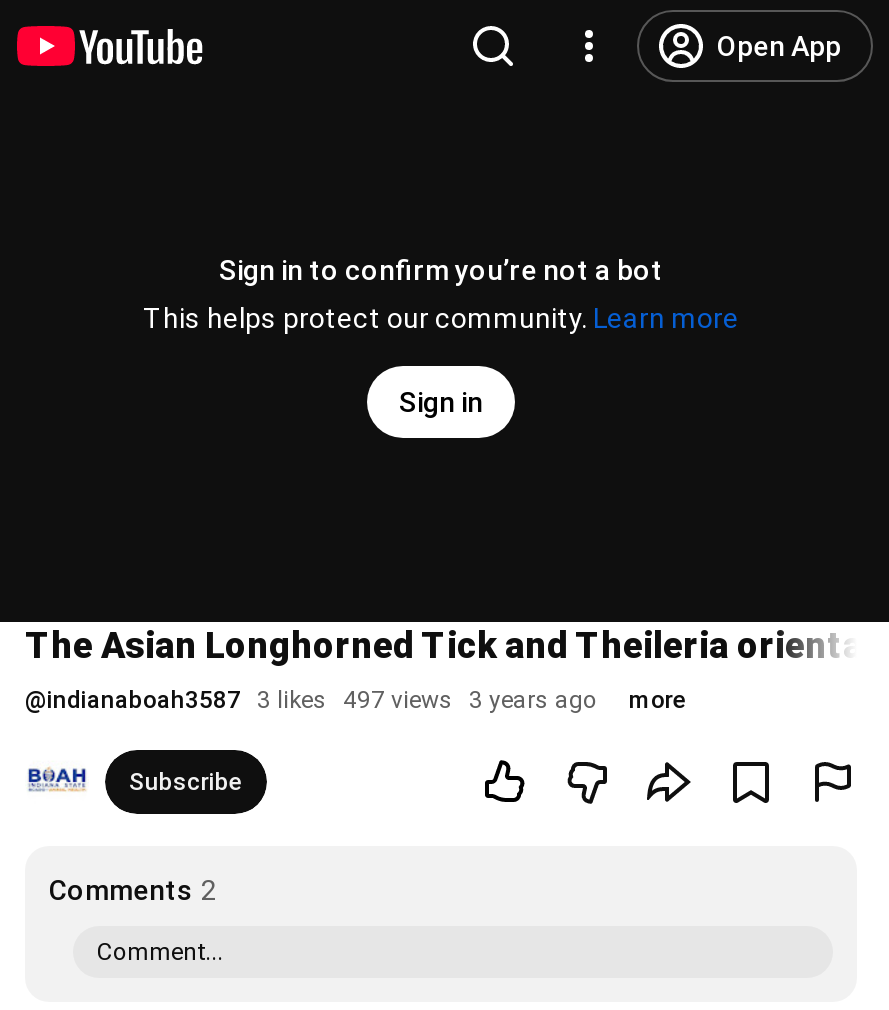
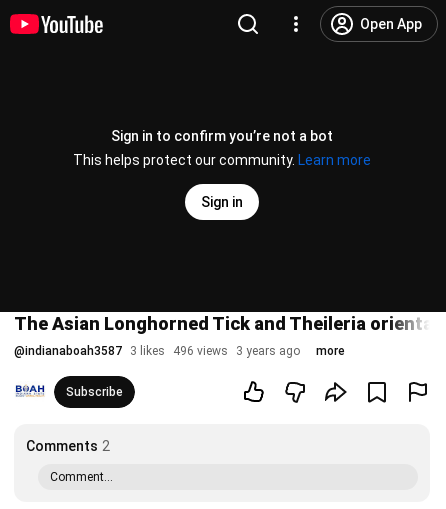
[25,686,597,714] @indianaboah3587 3 likes 497 views 3 years ago -> [14,344,300,358] @indianaboah3587 3 likes 496 views 3 years ago

